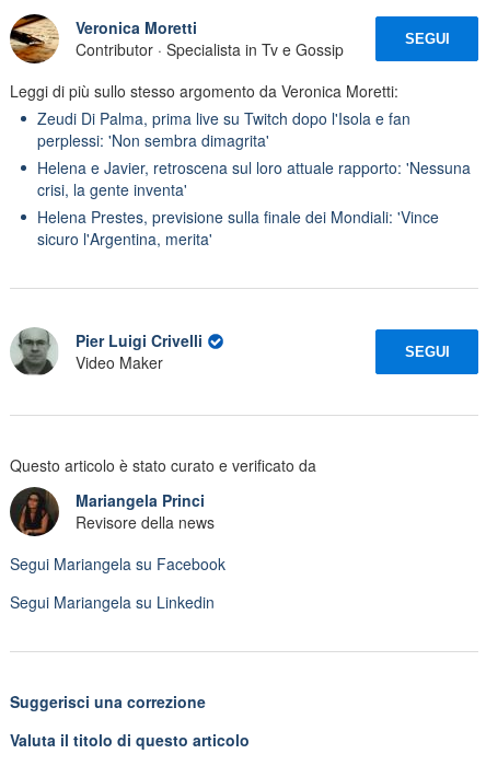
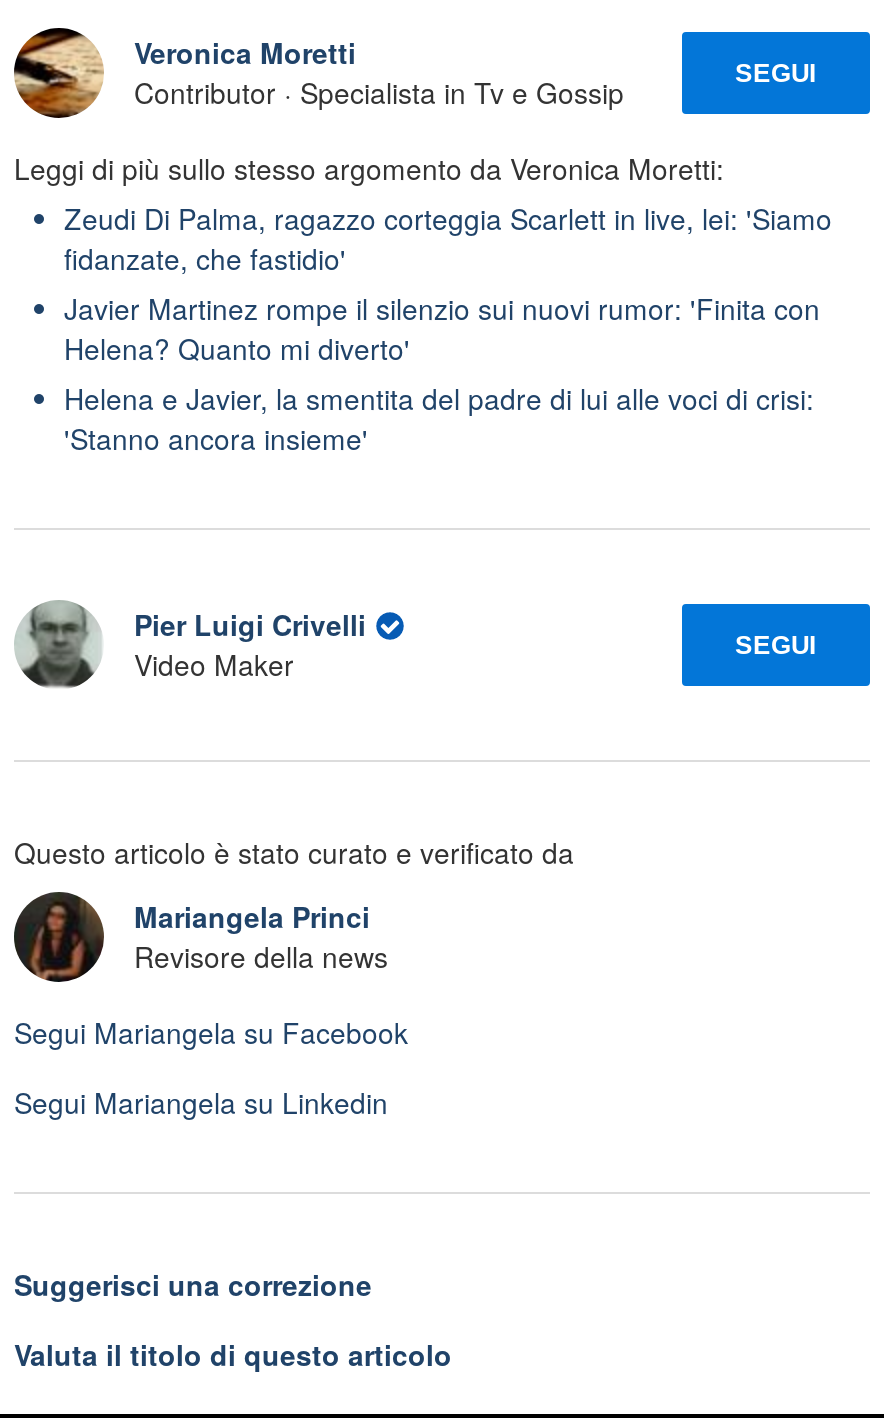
[37,107,471,249] Zeudi Di Palma, prima live su Twitch dopo l'Isola e fan | perplessi: 'Non sembra dimagrita' | Helena e Javier, retroscena sul loro attuale rapporto: 'Nessuna | crisi, la gente inventa' | Helena Prestes, previsione sulla finale dei Mondiali: 'Vince | sicuro l'Argentina, merita' -> [64,197,832,457] Zeudi Di Palma, ragazzo corteggia Scarlett in live, lei: 'Siamo | fidanzate, che fastidio' | Javier Martinez rompe il silenzio sui nuovi rumor: 'Finita con | Helena? Quanto mi diverto' | Helena e Javier, la smentita del padre di lui alle voci di crisi: | 'Stanno ancora insieme'

